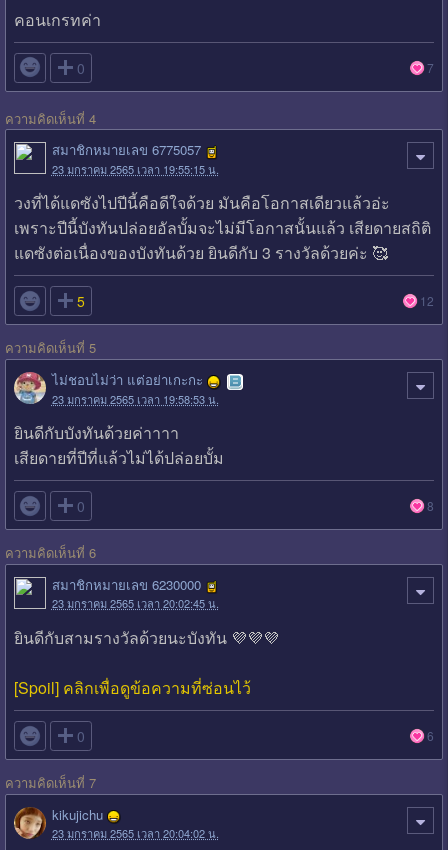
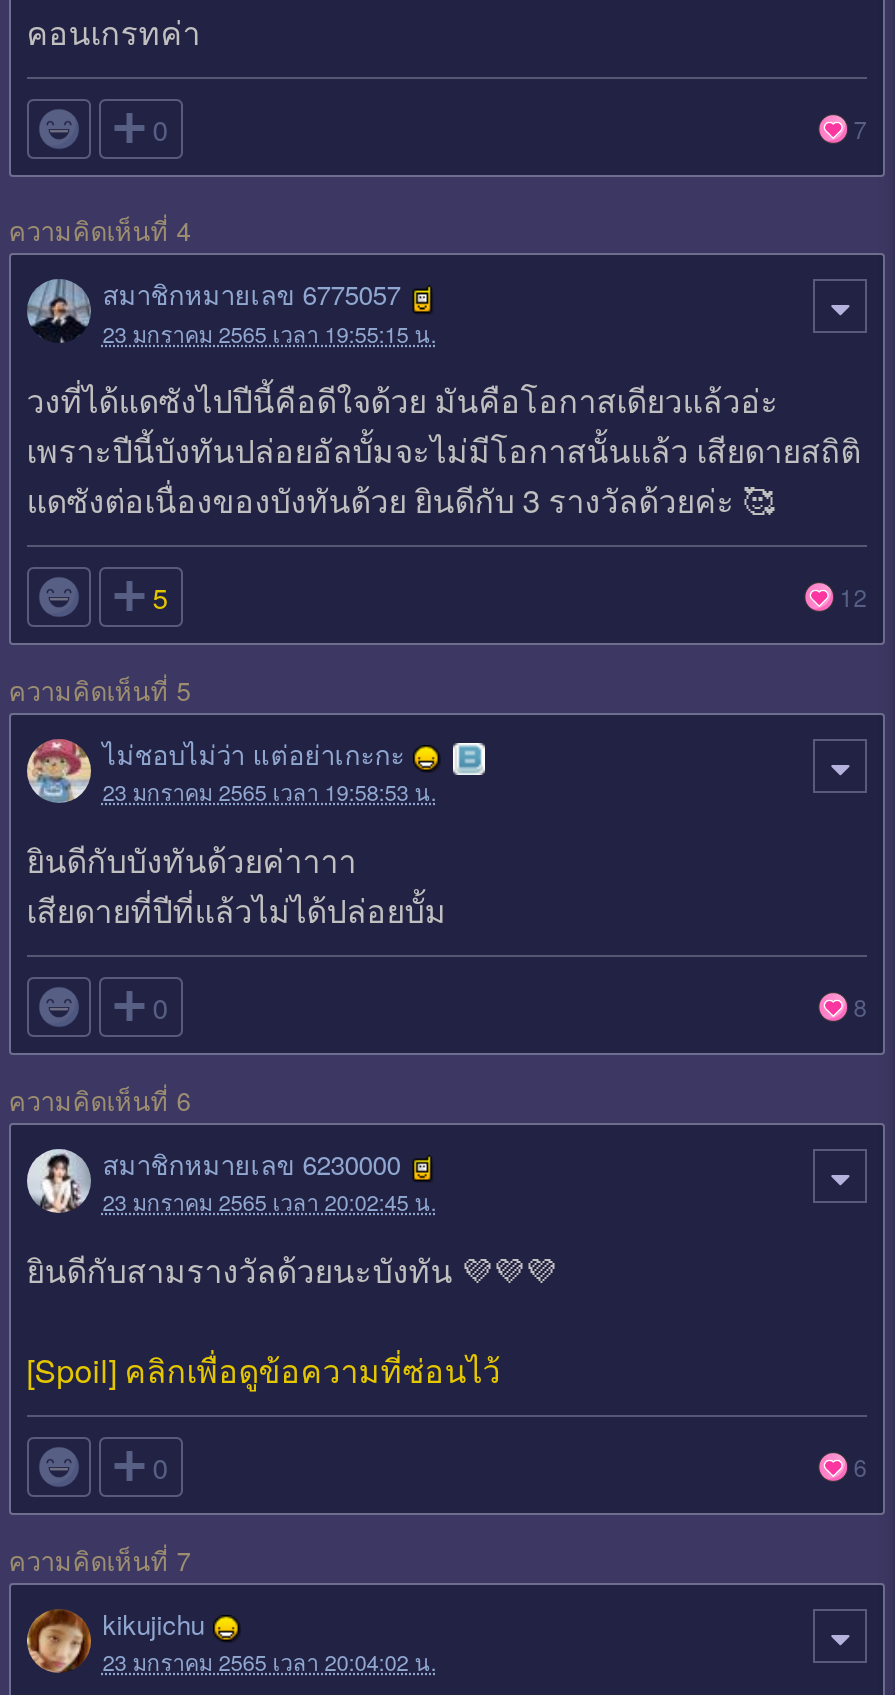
[13,141,47,175] [image] -> [25,277,93,345] [image]
[13,576,47,610] [image] -> [25,1147,93,1215] [image]

